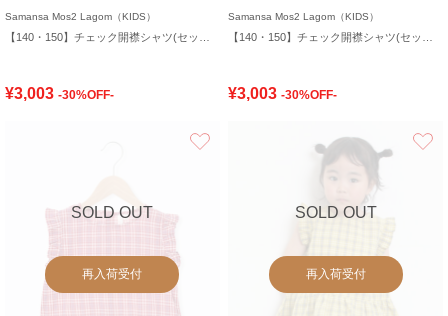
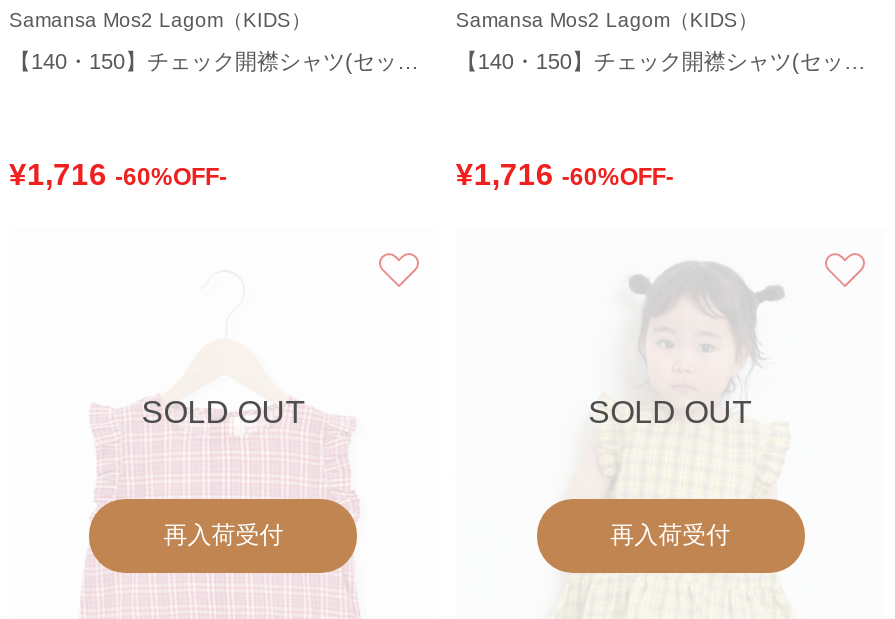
[5,85,114,102] ¥3,003 -30%OFF- -> [9,157,227,191] ¥1,716 -60%OFF-
[228,85,337,102] ¥3,003 -30%OFF- -> [456,157,674,191] ¥1,716 -60%OFF-

